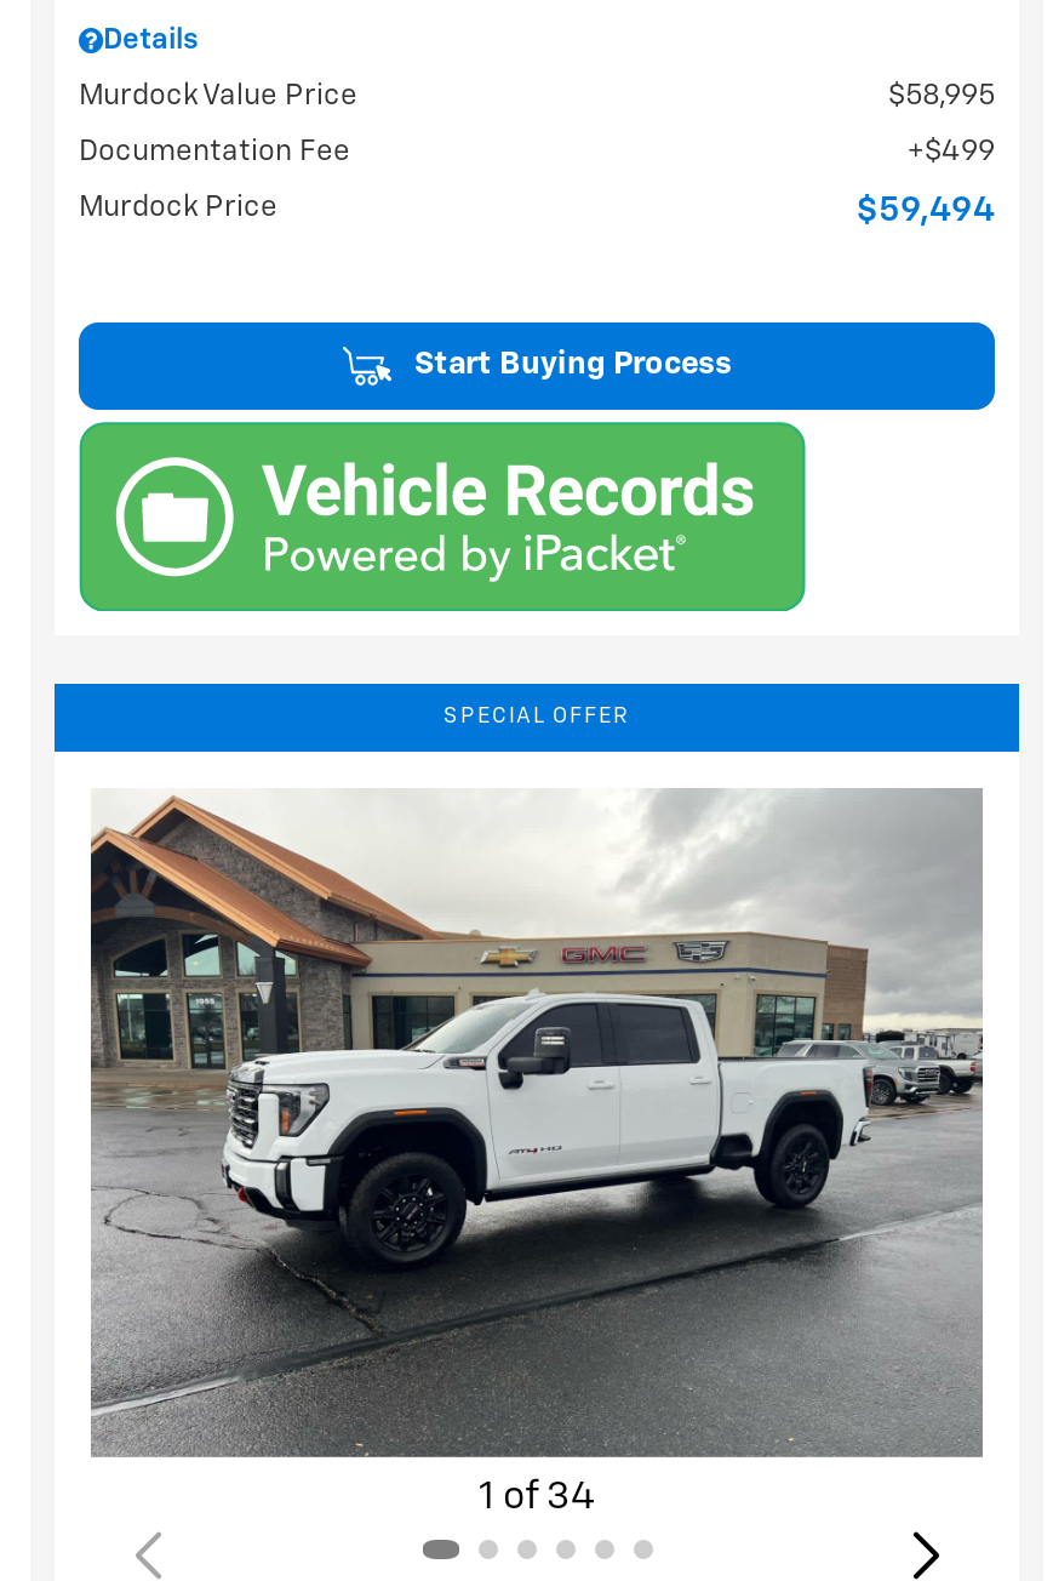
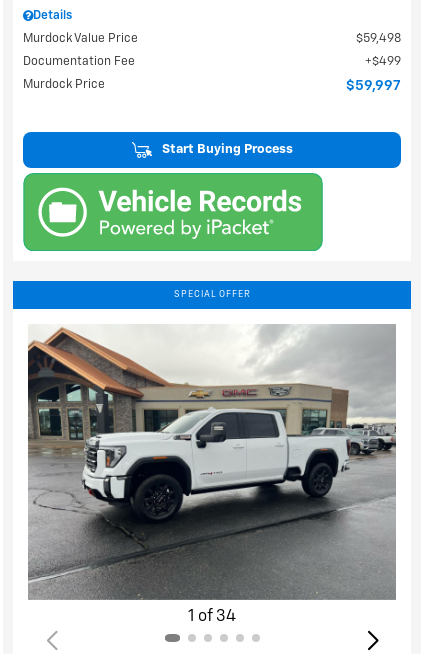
[888,82,995,112] $58,995 -> [356,33,401,45] $59,498
[857,194,995,228] $59,494 -> [346,79,401,93] $59,997

